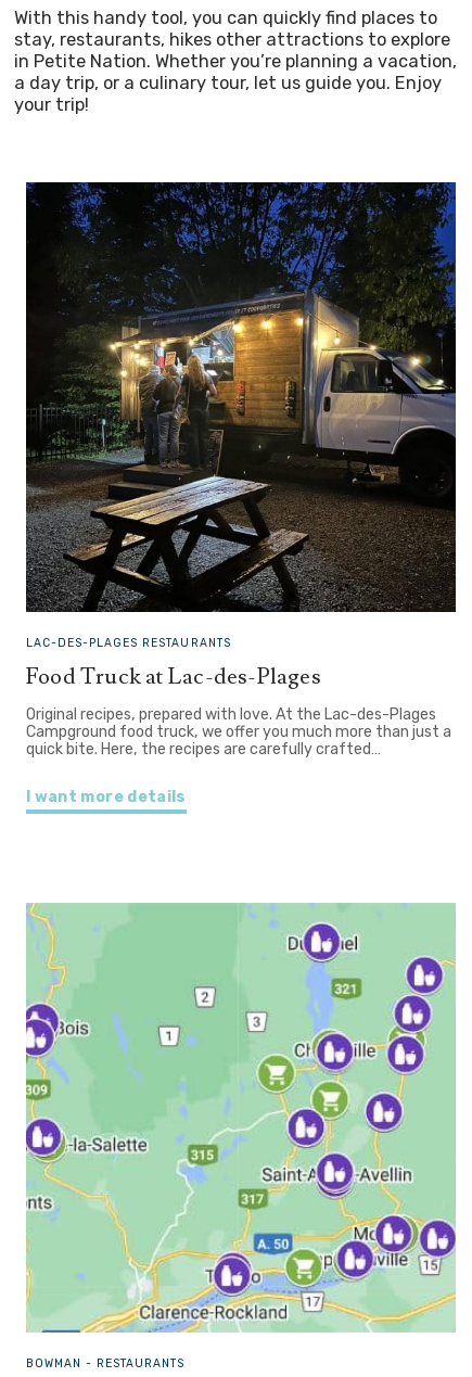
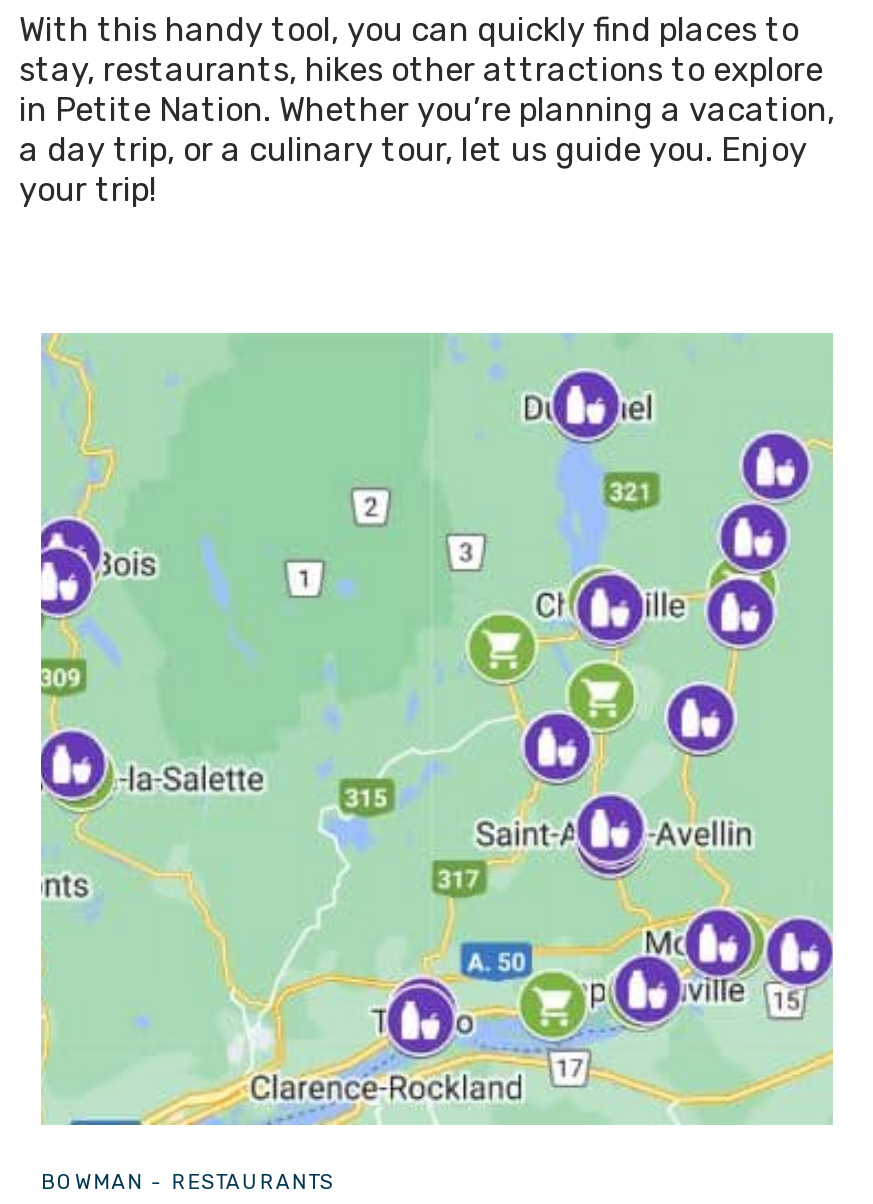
[25,181,457,806] [image] | LAC-DES-PLAGES RESTAURANTS | Food Truck at Lac-des-Plages | Original recipes, prepared with love. At the Lac-des-Plages | Campground food truck, we offer you much more than just a | quick bite. Here, the recipes are carefully crafted… | I want more details -> none

